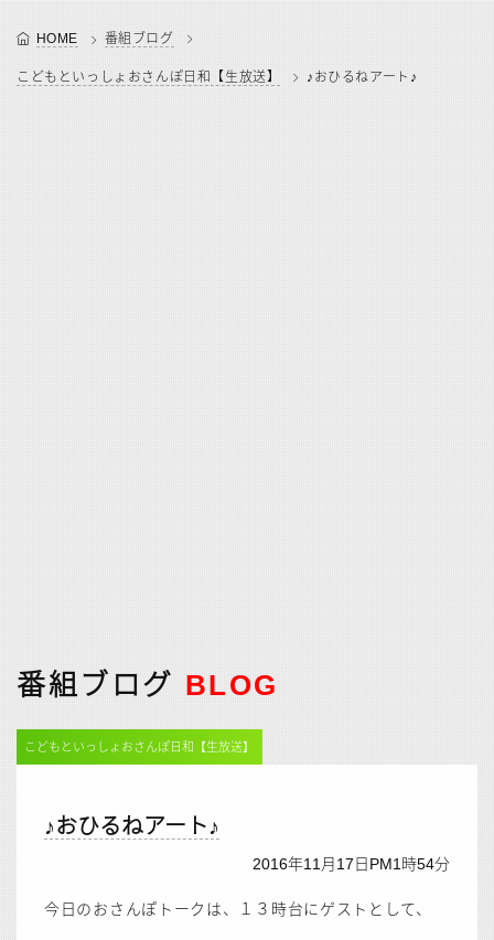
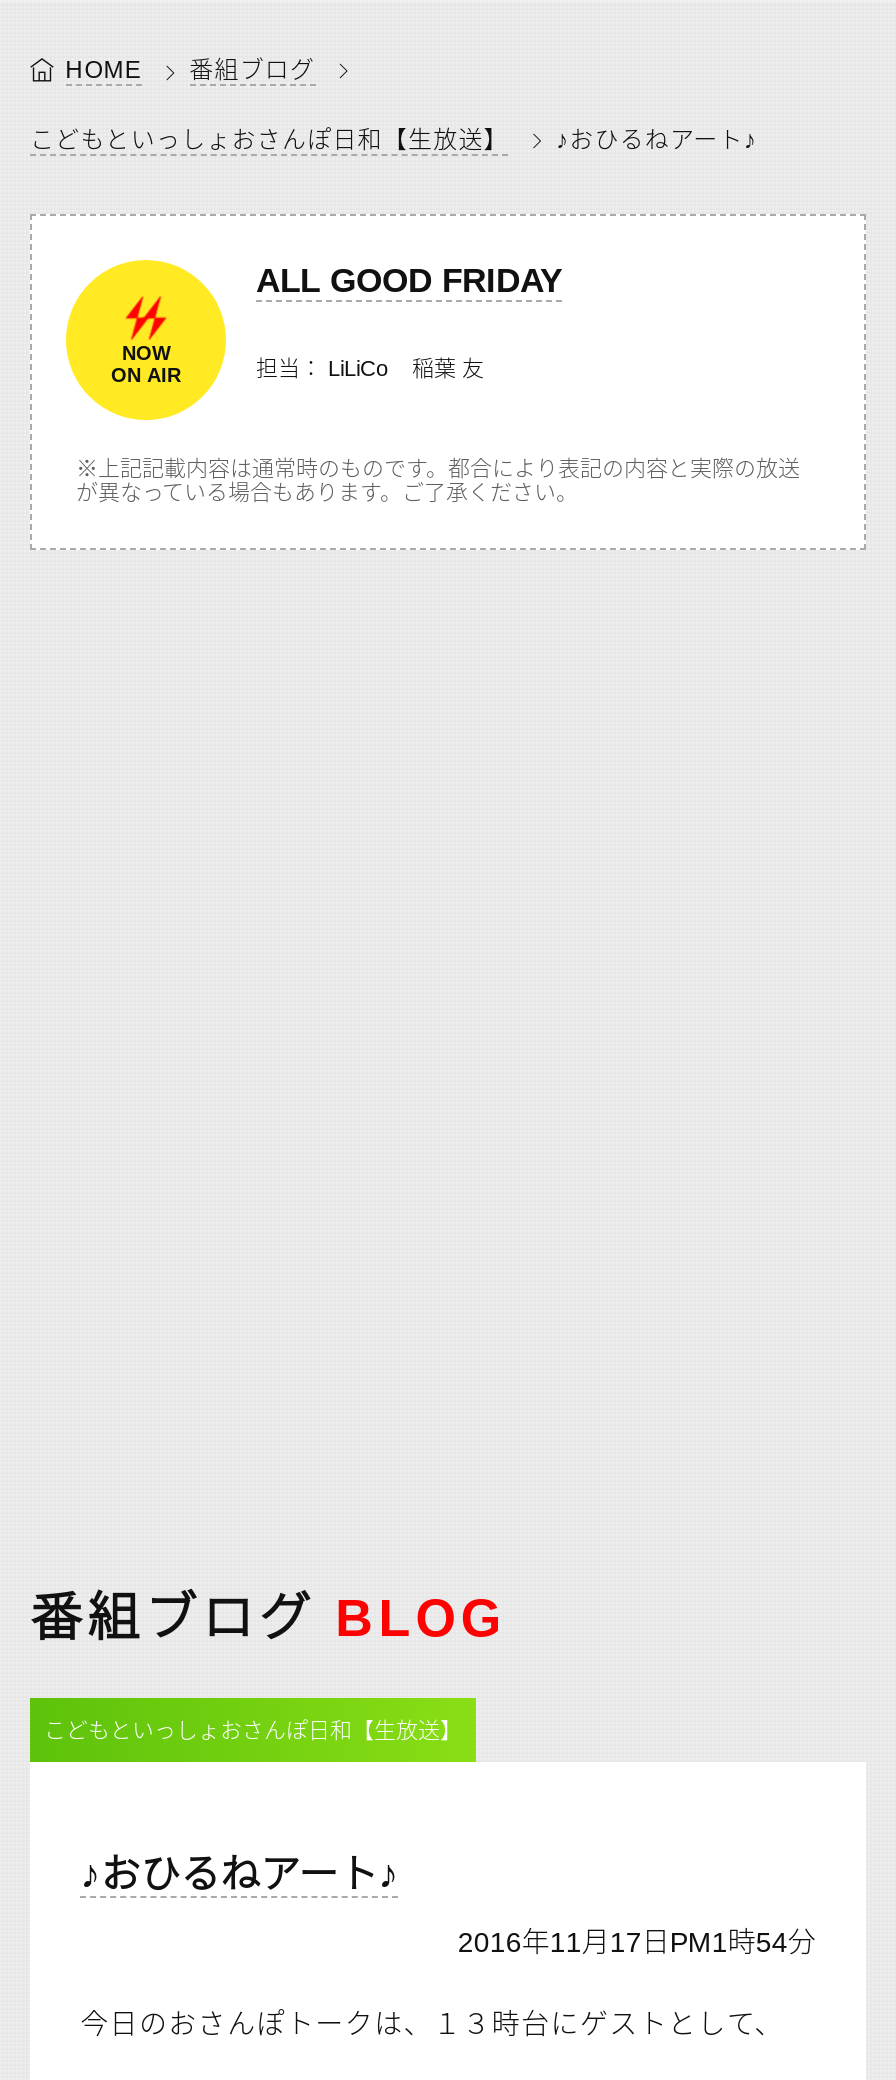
none -> [64,258,228,422] [image] | NOW | ON AIR
none -> [76,456,800,504] ※上記記載内容は通常時のものです。都合により表記の内容と実際の放送 | が異なっている場合もあります。ご了承ください。
none -> [256,262,562,380] ALL GOOD FRIDAY | 担当： LiLiCo 稲葉 友

